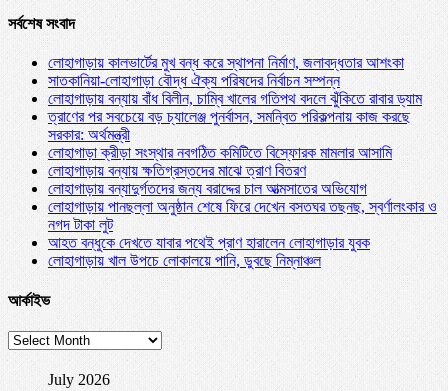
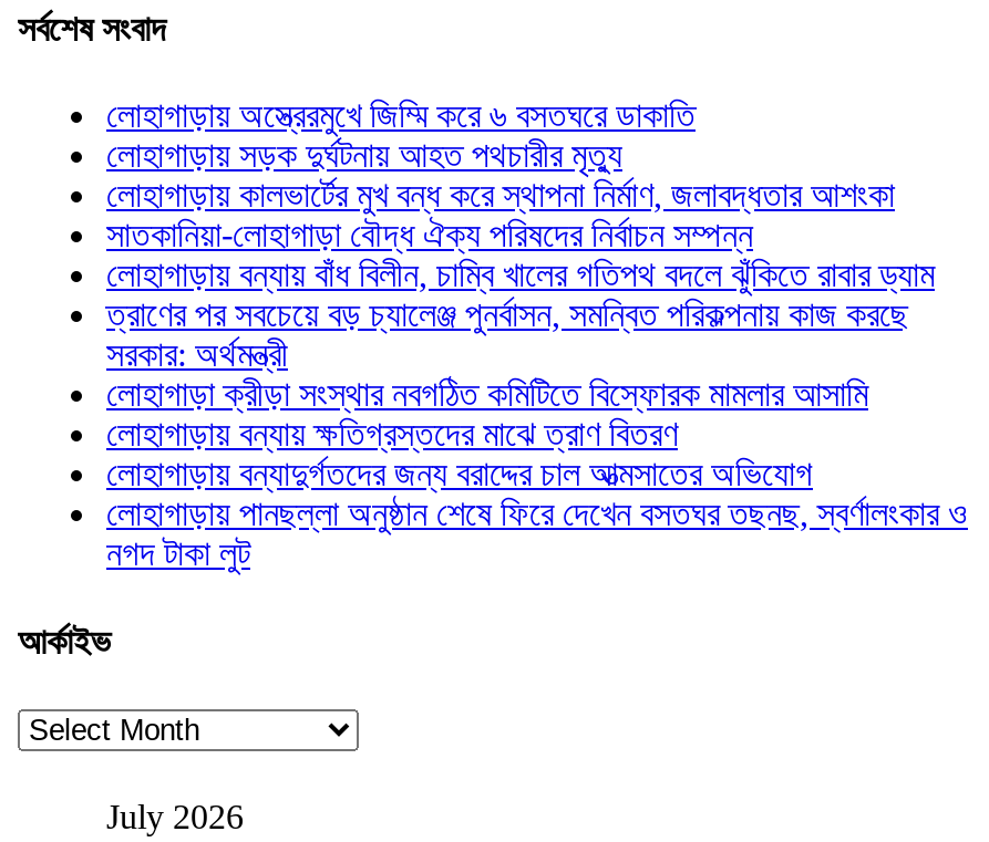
none -> [106,97,696,174] লোহাগাড়ায় অস্ত্রেরমুখে জিম্মি করে ৬ বসতঘরে ডাকাতি | লোহাগাড়ায় সড়ক দুর্ঘটনায় আহত পথচারীর মৃত্যু
moved [48,54,437,233] -> [106,177,968,573]: লোহাগাড়ায় কালভার্টের মুখ বন্ধ করে স্থাপনা নির্মাণ, জলাবদ্ধতার আশংকা | সাতকানিয়া-লোহাগাড়া বৌদ্ধ ঐক্য পরিষদের নির্বাচন সম্পন্ন | লোহাগাড়ায় বন্যায় বাঁধ বিলীন, চাম্বি খালের গতিপথ বদলে ঝুঁকিতে রাবার ড্যাম | ... | লোহাগাড়ায় পানছল্লা অনুষ্ঠান শেষে ফিরে দেখেন বসতঘর তছনছ, স্বর্ণালংকার ও | নগদ টাকা লুট
[48,234,370,269] আহত বন্ধুকে দেখতে যাবার পথেই প্রাণ হারালেন লোহাগাড়ার যুবক | লোহাগাড়ায় খাল উপচে লোকালয়ে পানি, ডুবছে নিম্নাঞ্চল -> none

